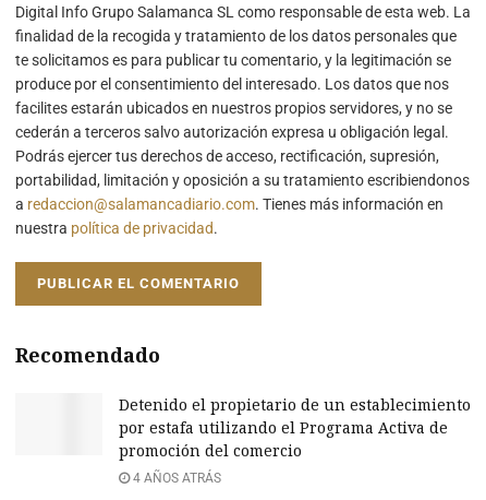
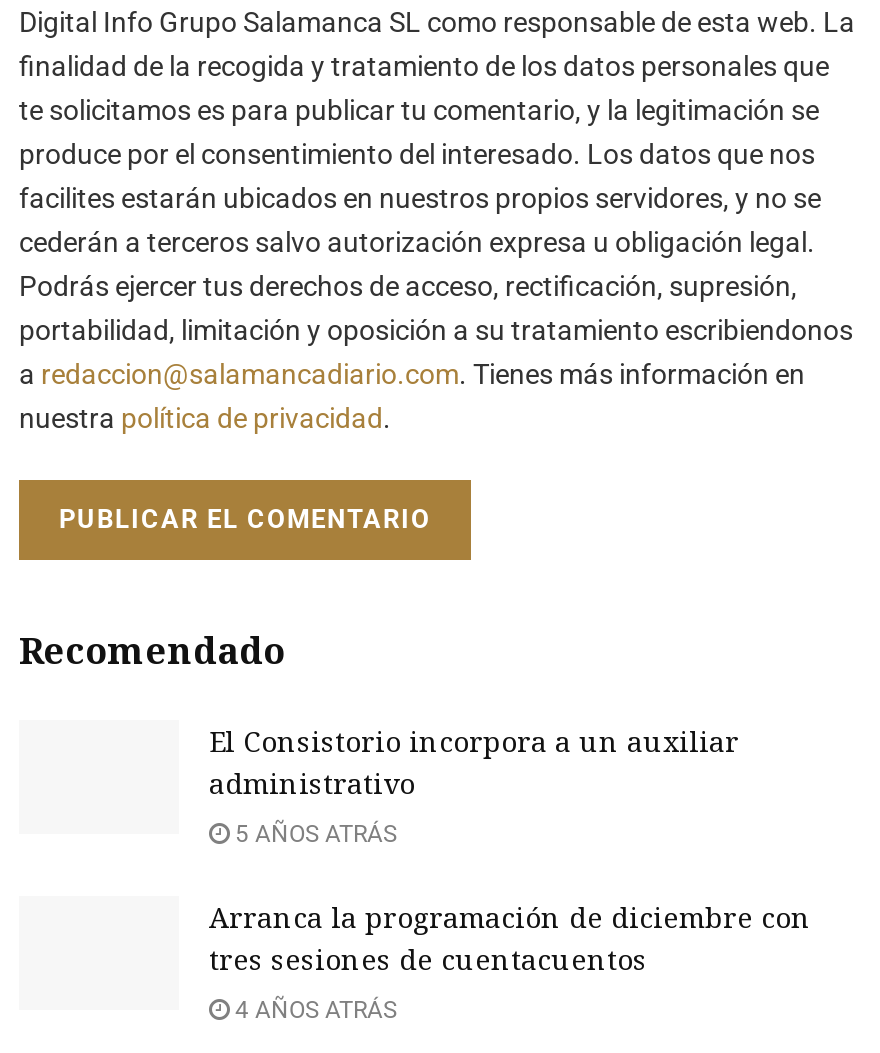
[119,394,471,460] Detenido el propietario de un establecimiento | por estafa utilizando el Programa Activa de | promoción del comercio -> [209,722,811,978] El Consistorio incorpora a un auxiliar | administrativo | 5 AÑOS ATRÁS | Arranca la programación de diciembre con | tres sesiones de cuentacuentos

